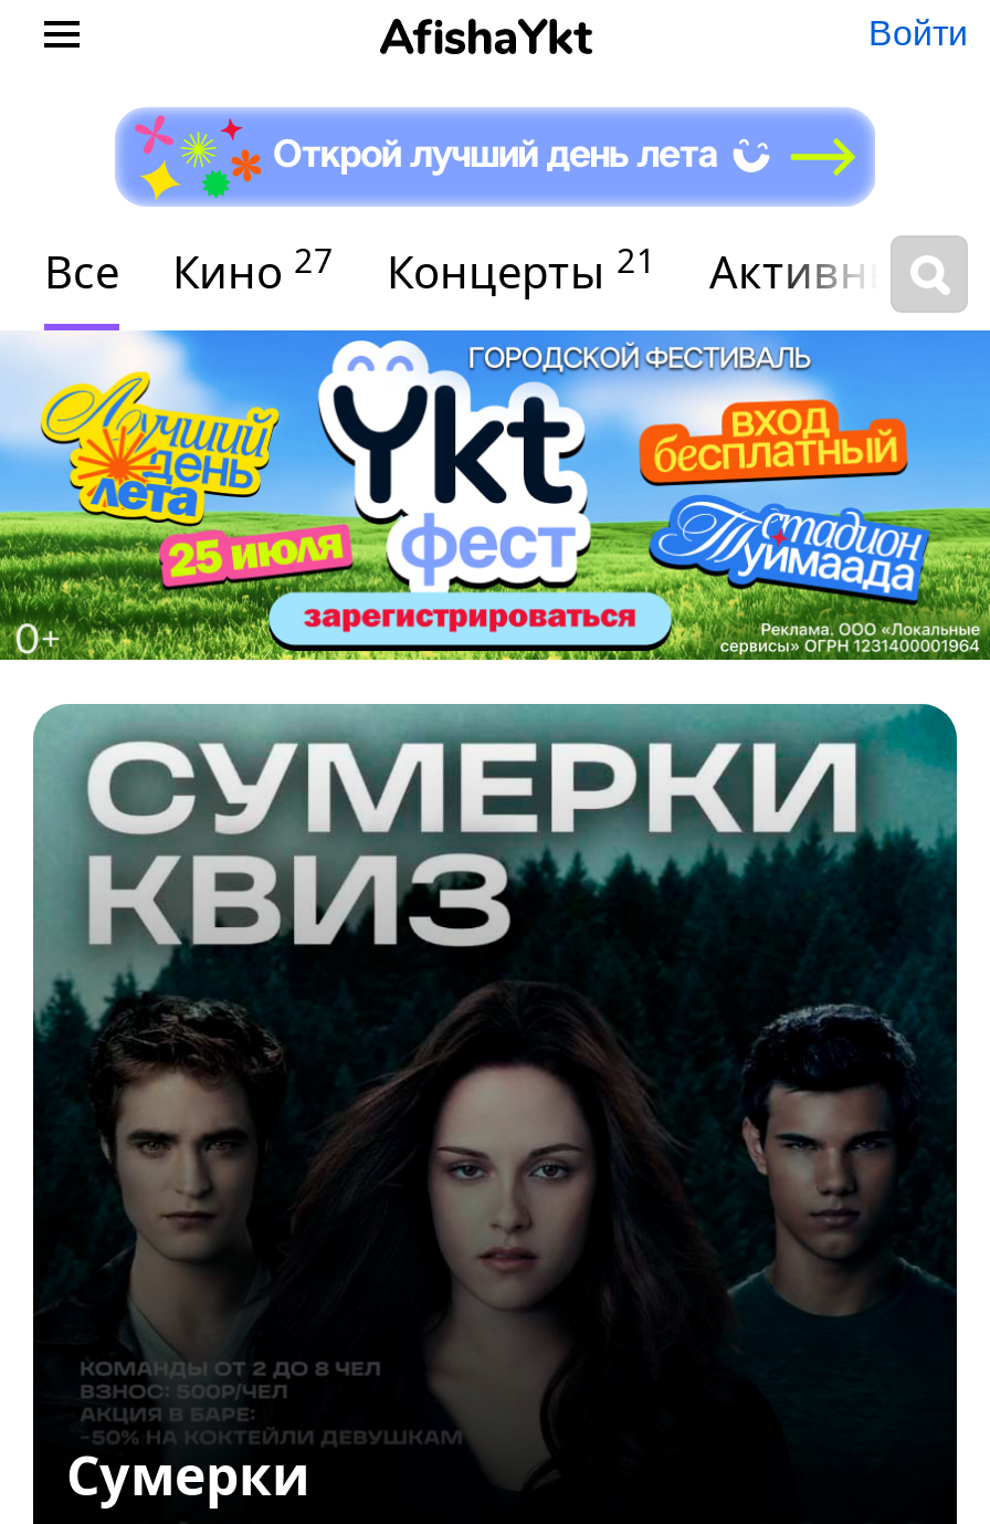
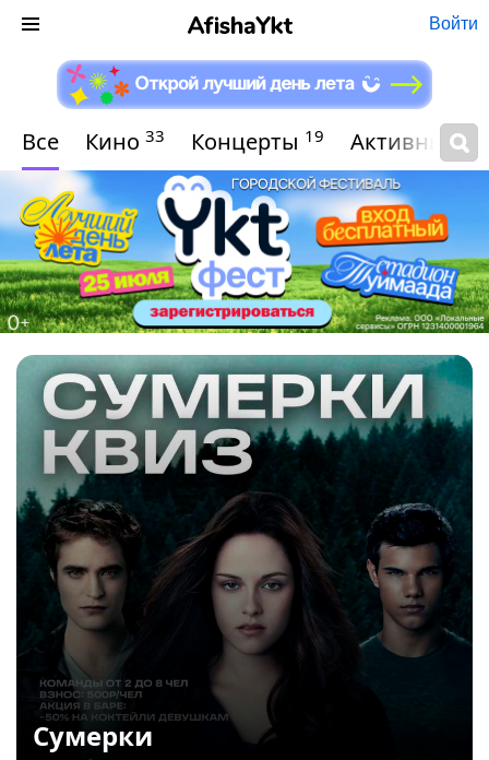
[172,237,334,302] Кино 27 -> [85,124,165,156] Кино 33
[387,237,656,302] Концерты 21 -> [191,124,324,156] Концерты 19

